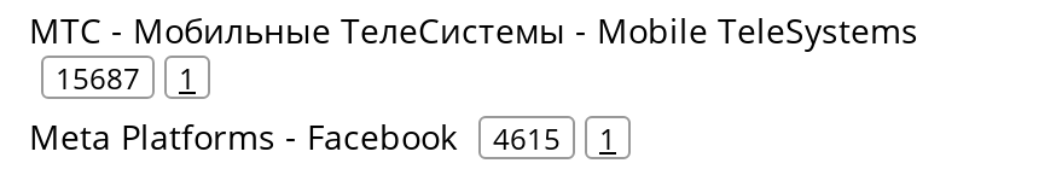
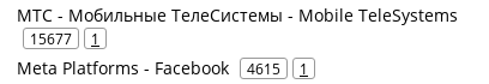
[56,58,196,97] 15687 1 -> [30,29,99,48] 15677 1

